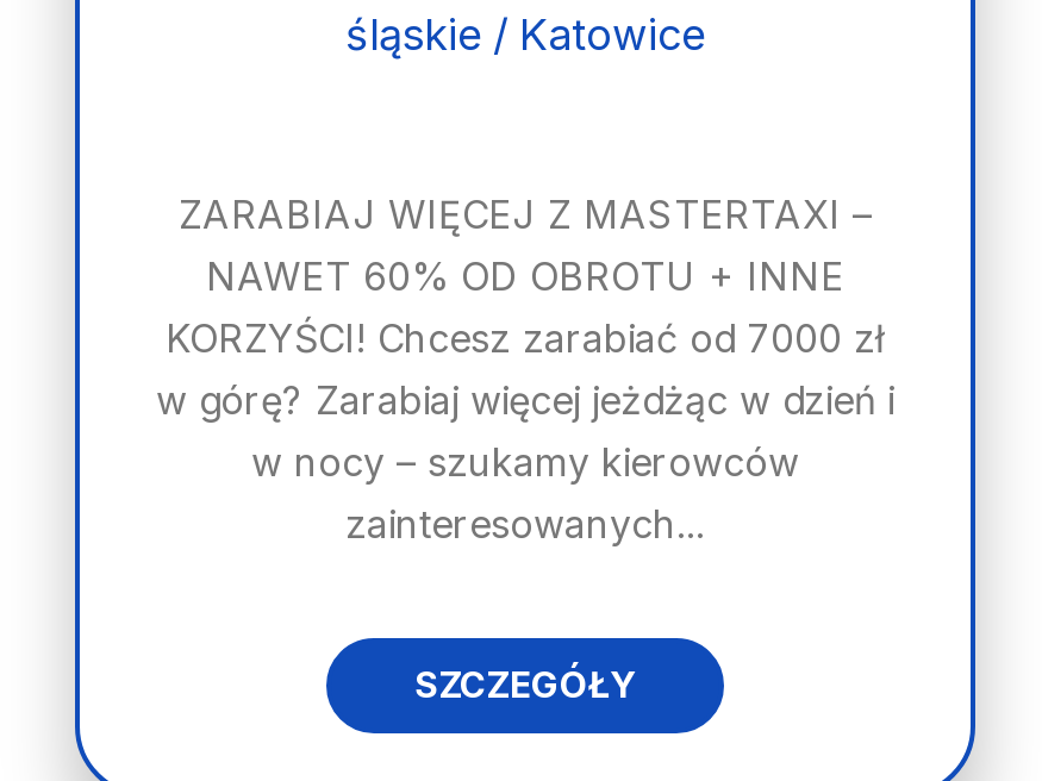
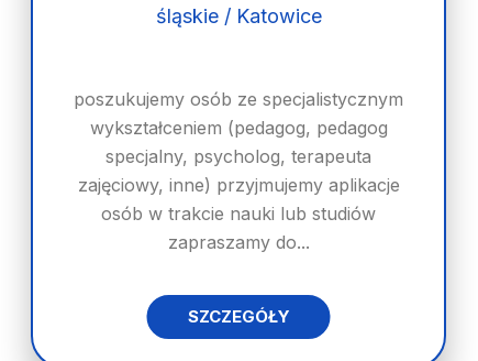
[156,190,894,548] ZARABIAJ WIĘCEJ Z MASTERTAXI – | NAWET 60% OD OBROTU + INNE | KORZYŚCI! Chcesz zarabiać od 7000 zł | w górę? Zarabiaj więcej jeżdżąc w dzień i | w nocy – szukamy kierowców | zainteresowanych... -> [74,88,403,253] poszukujemy osób ze specjalistycznym | wykształceniem (pedagog, pedagog | specjalny, psycholog, terapeuta | zajęciowy, inne) przyjmujemy aplikacje | osób w trakcie nauki lub studiów | zapraszamy do...

